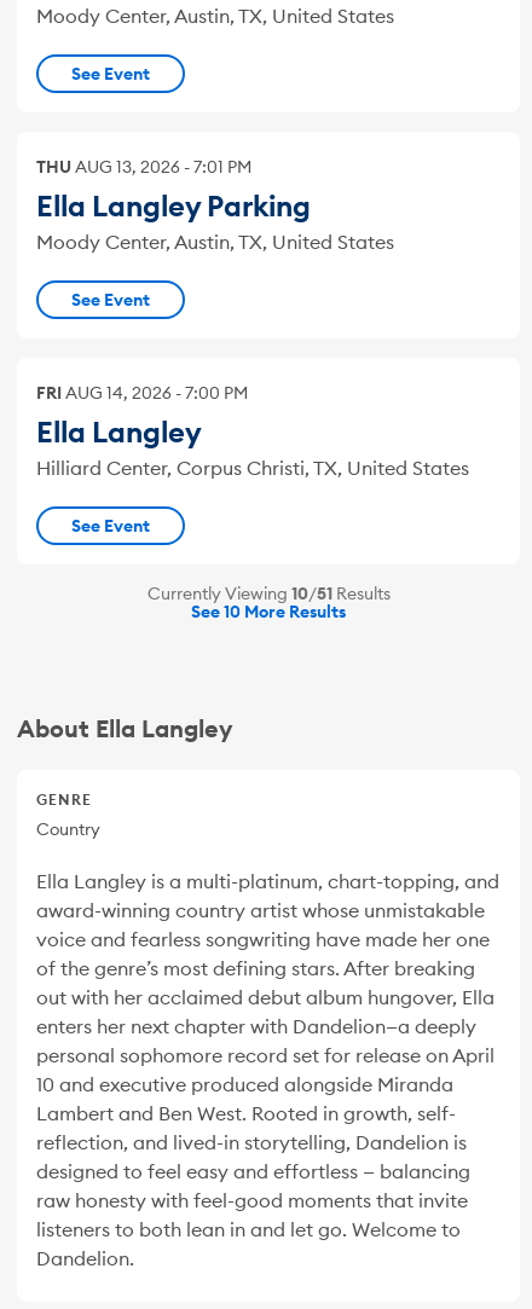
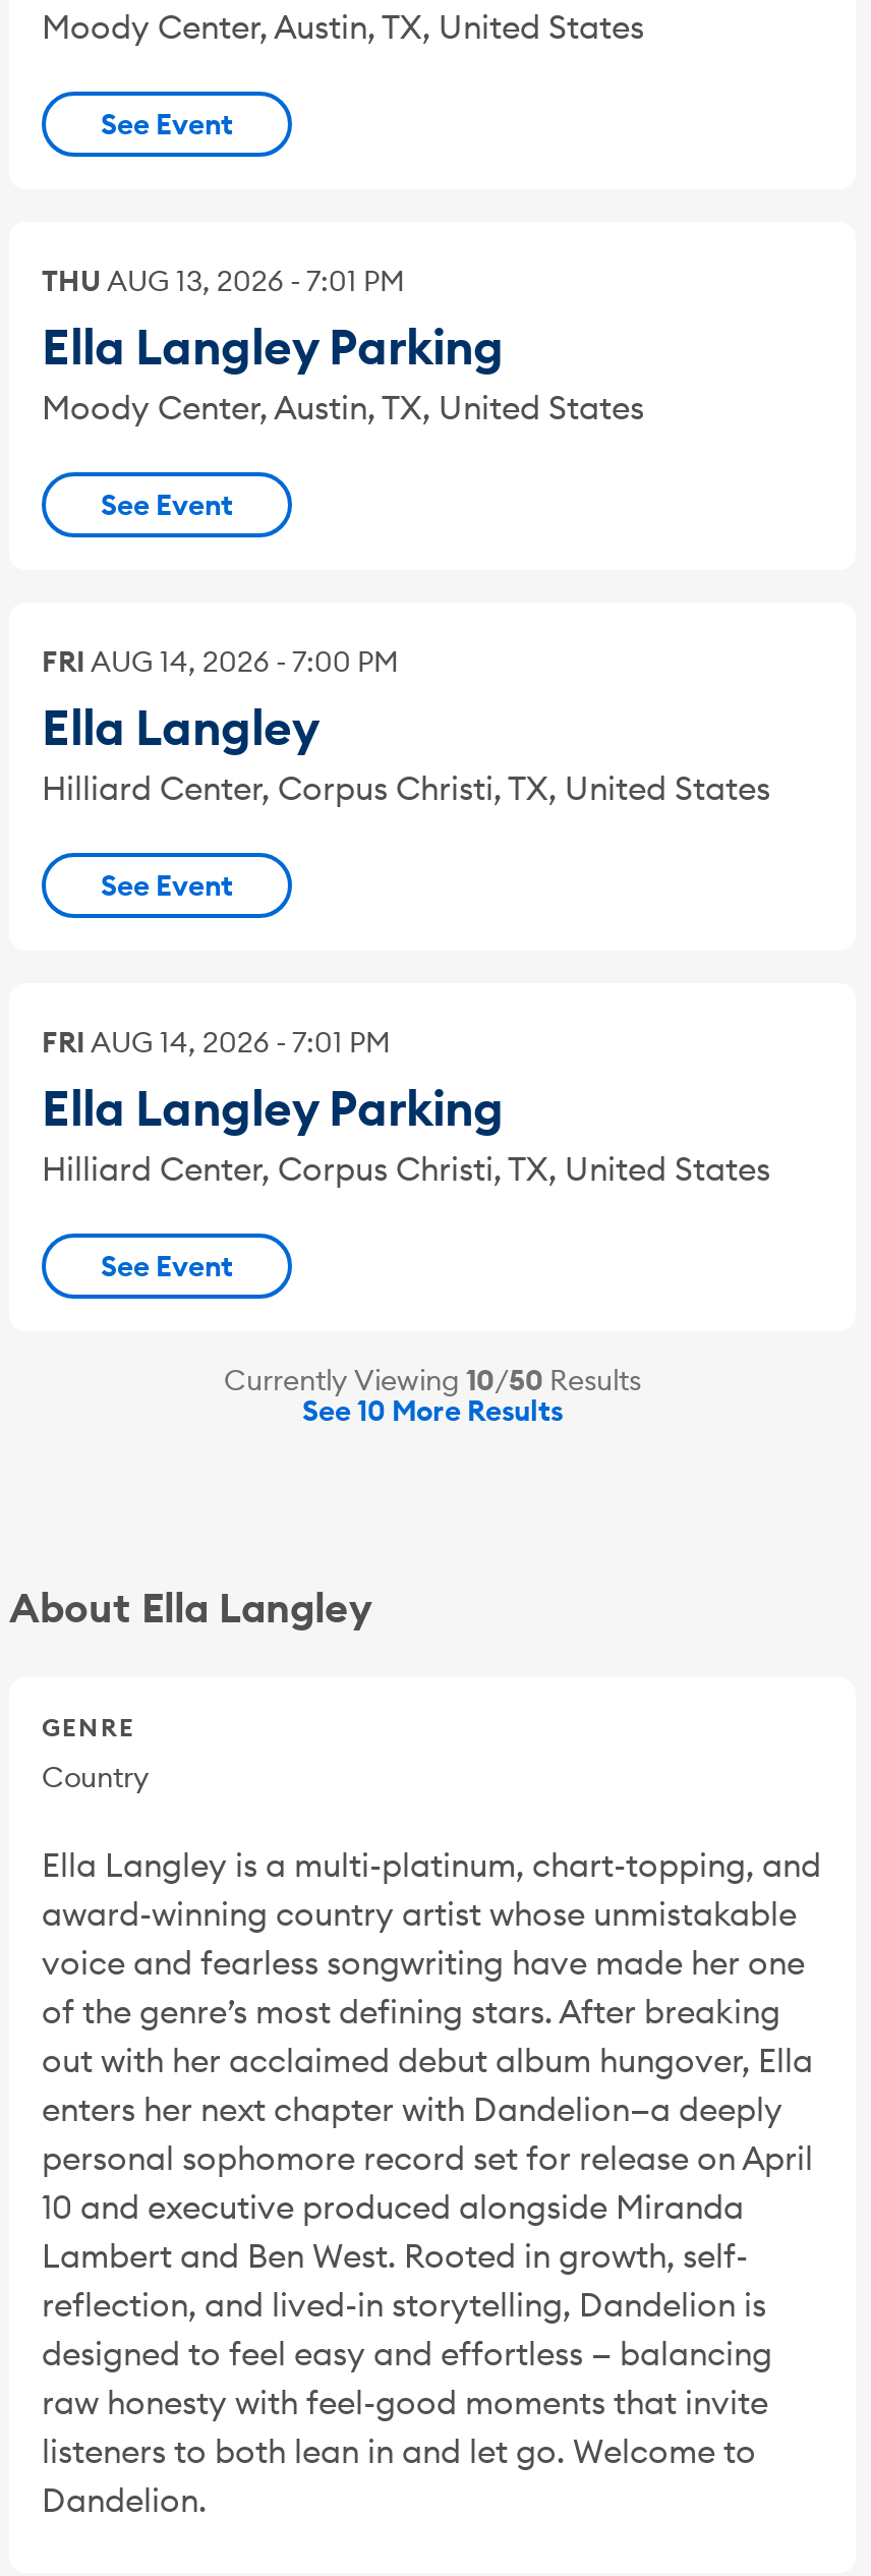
[147,583,390,604] Currently Viewing 10/51 Results -> [42,1024,770,1399] FRI AUG 14, 2026 - 7:01 PM | Ella Langley Parking | Hilliard Center, Corpus Christi, TX, United States | See Event | Currently Viewing 10/50 Results

